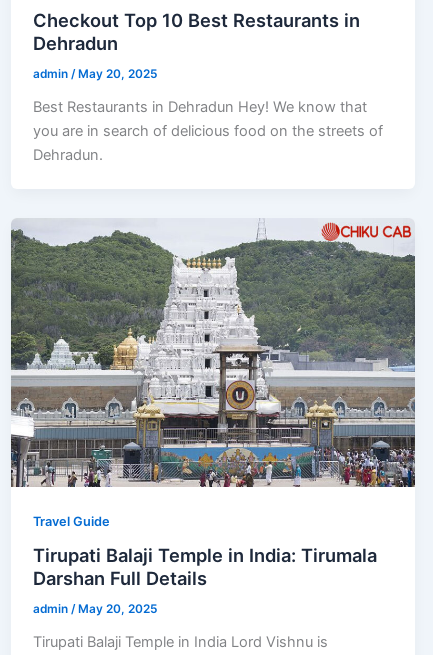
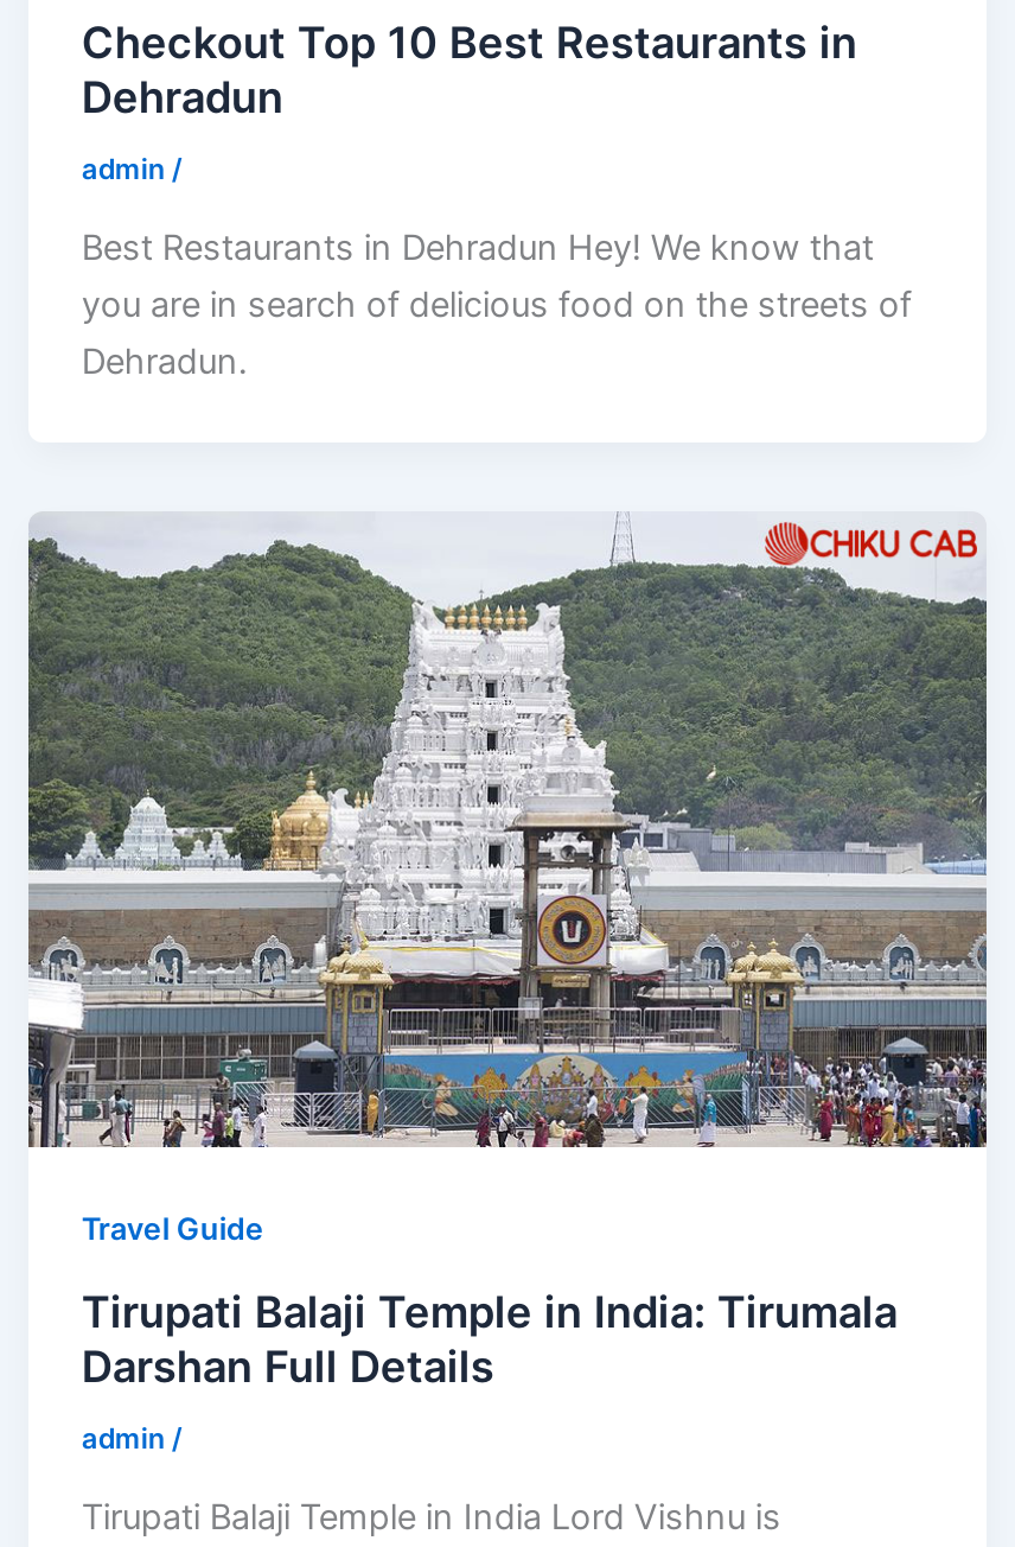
[33,67,157,81] admin / May 20, 2025 -> [81,153,181,186] admin /
[33,602,157,616] admin / May 20, 2025 -> [81,1422,181,1456] admin /

